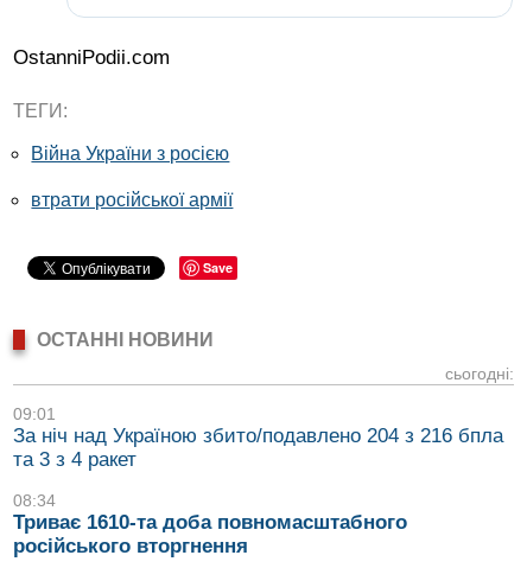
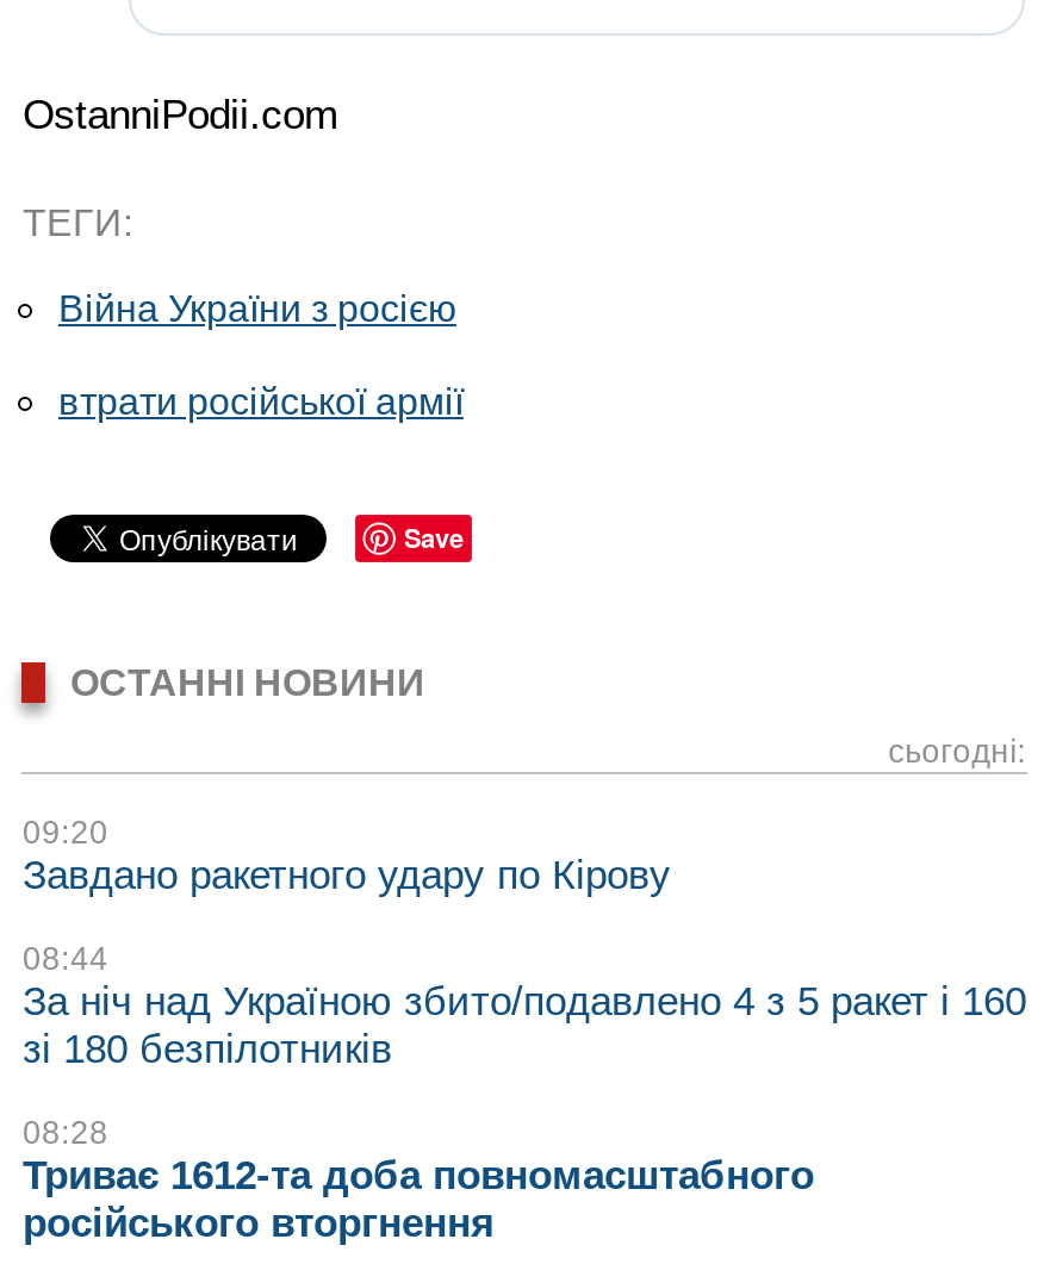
[14,406,504,534] 09:01 | За ніч над Україною збито/подавлено 204 з 216 бпла | та 3 з 4 ракет | 08:34 | Триває 1610-та доба повномасштабного -> [22,815,1026,1198] 09:20 | Завдано ракетного удару по Кірову | 08:44 | За ніч над Україною збито/подавлено 4 з 5 ракет і 160 | зі 180 безпілотників | 08:28 | Триває 1612-та доба повномасштабного

